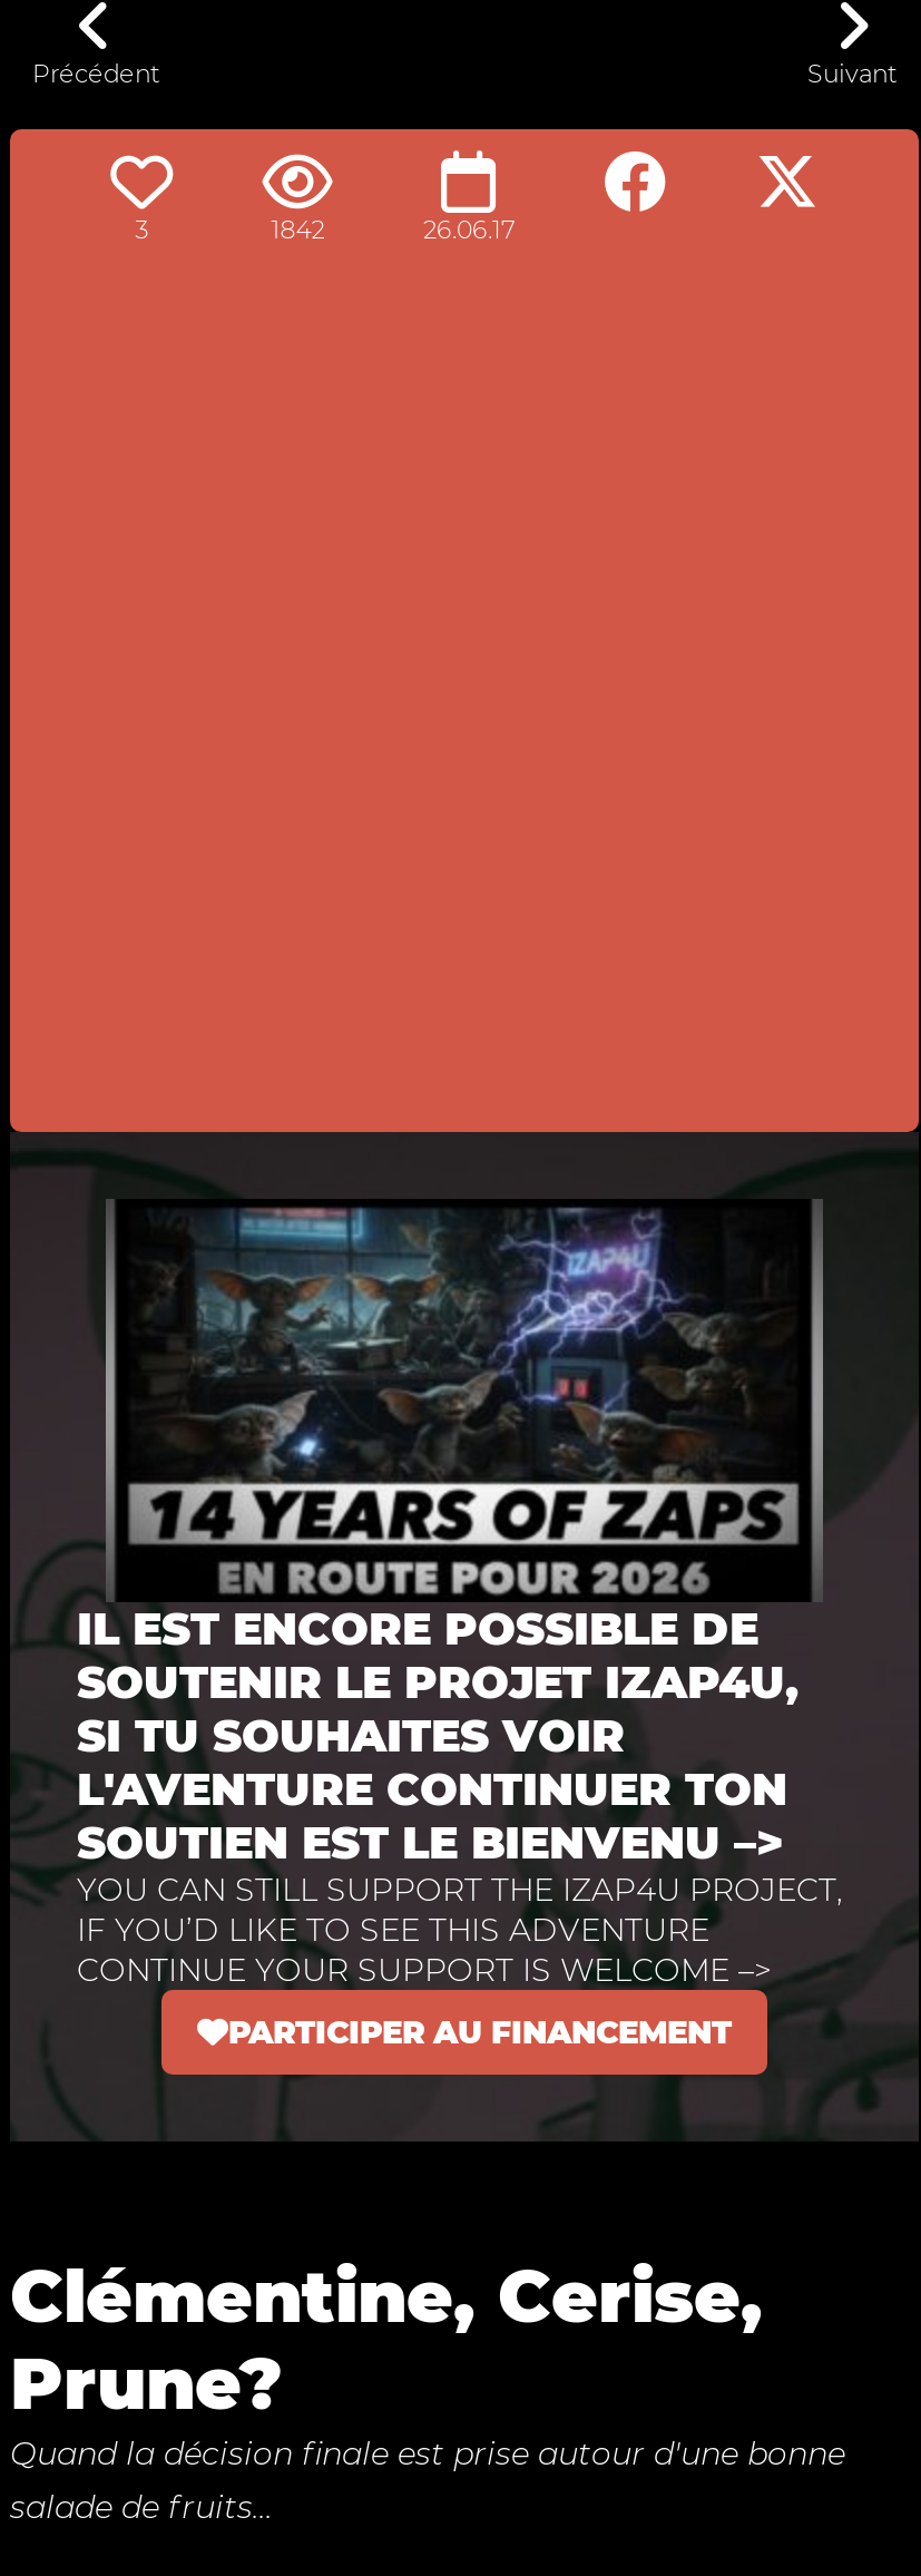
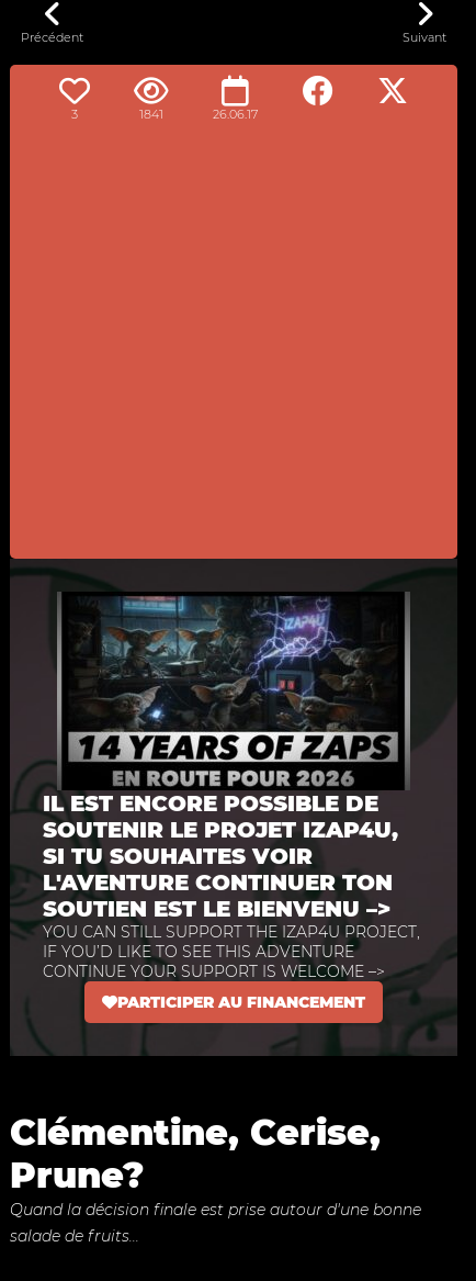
[271,214,325,245] 1842 -> [140,106,164,122] 1841

